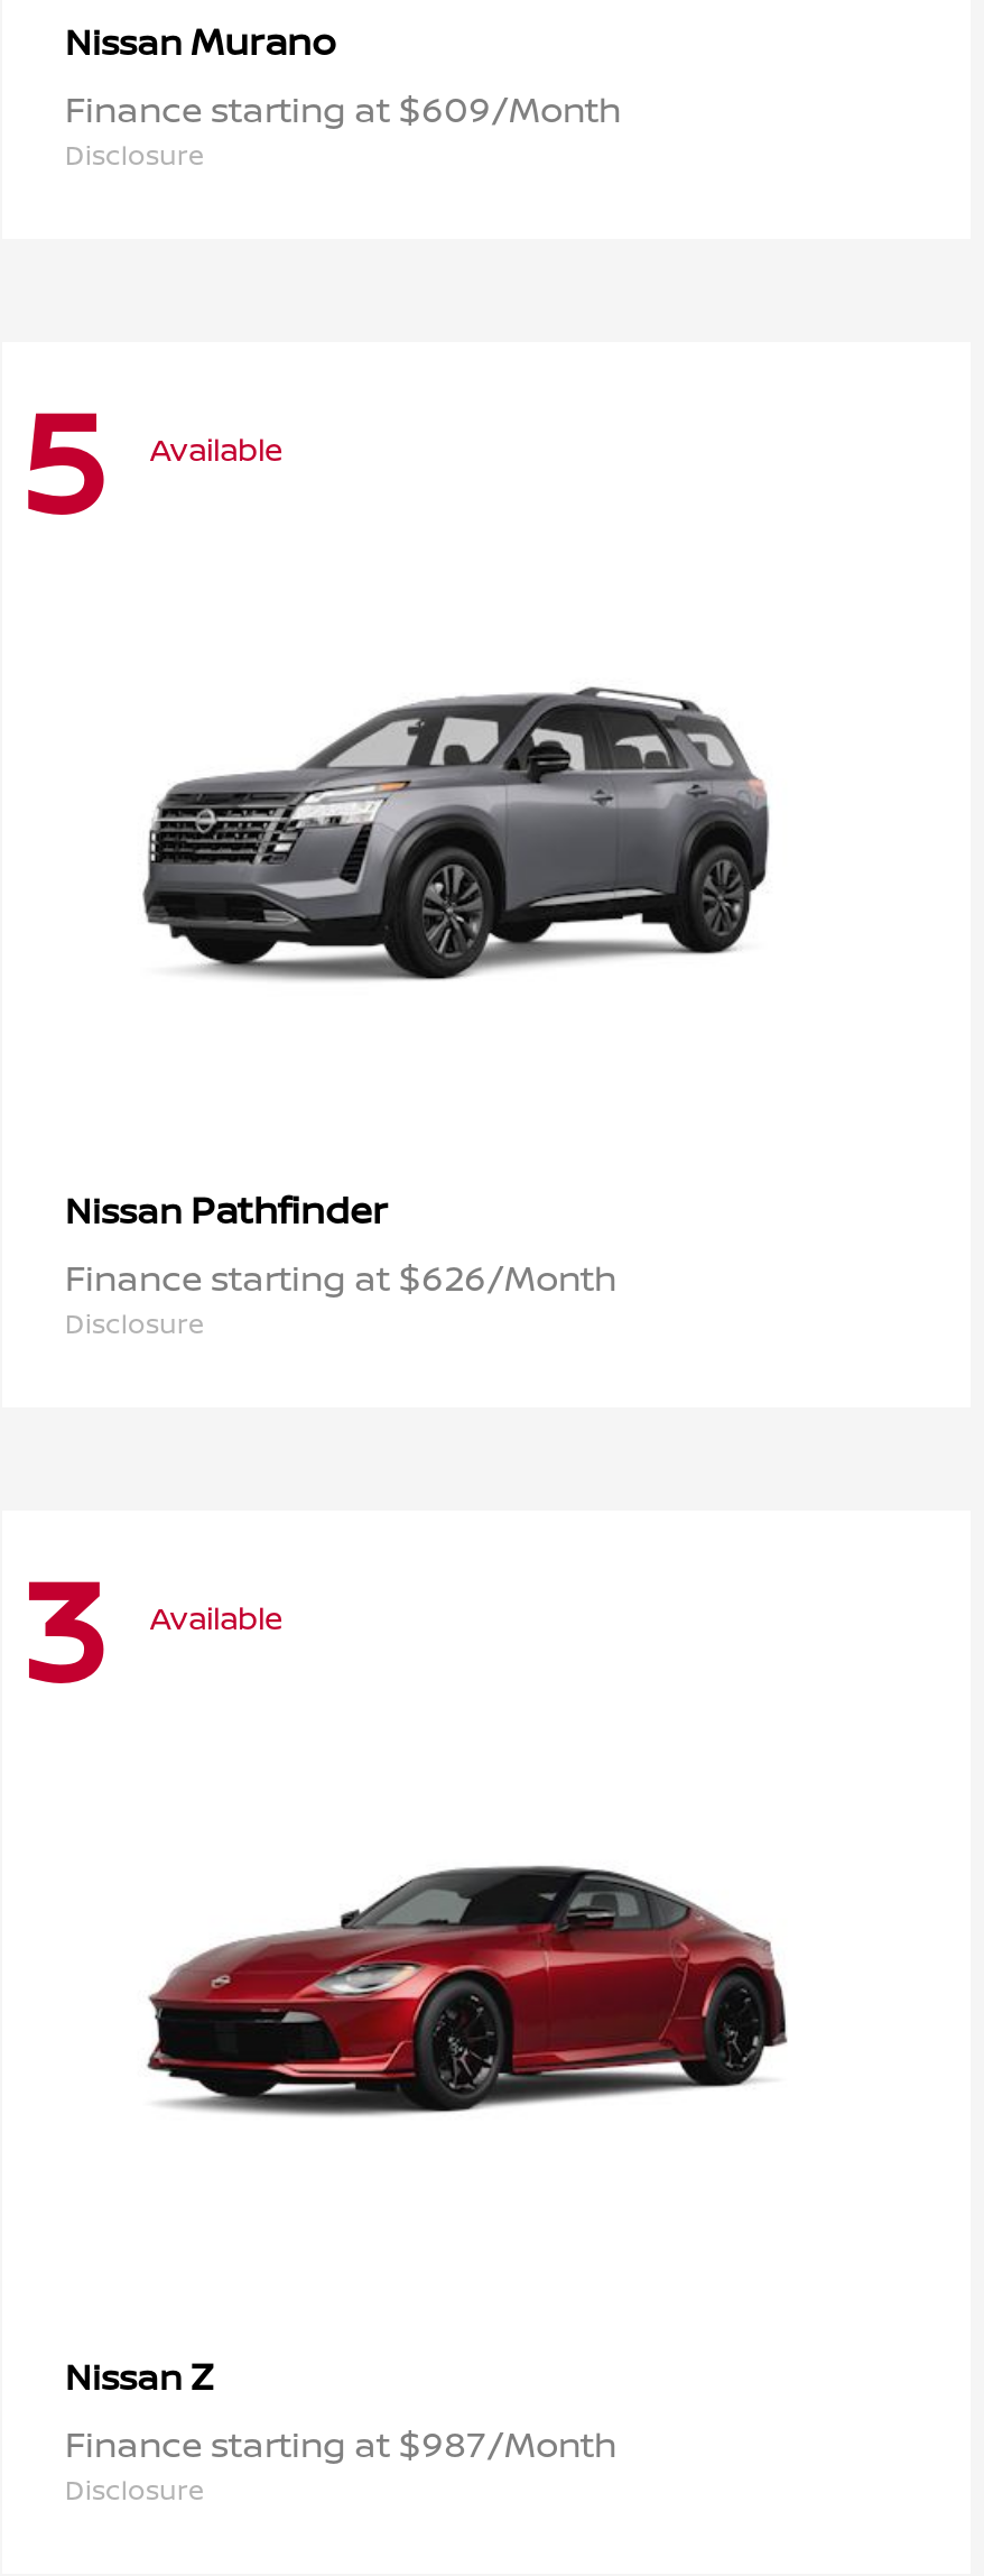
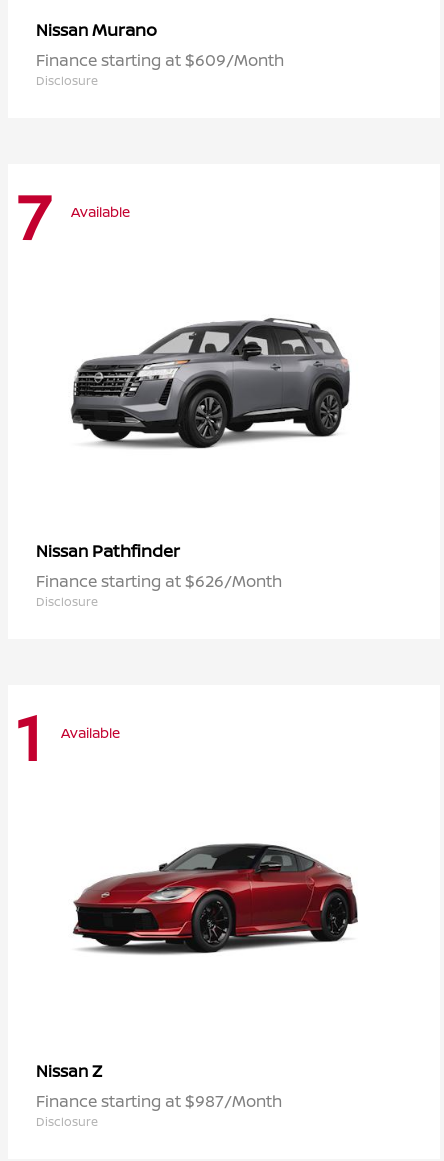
[20,361,282,556] 5 Available -> [16,172,130,259] 7 Available
[20,1529,282,1724] 3 Available -> [16,693,120,780] 1 Available

